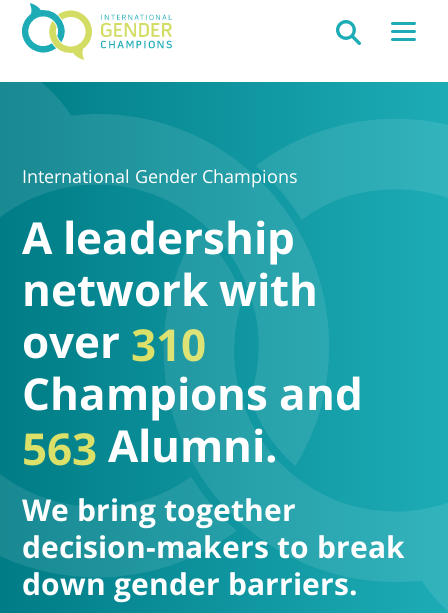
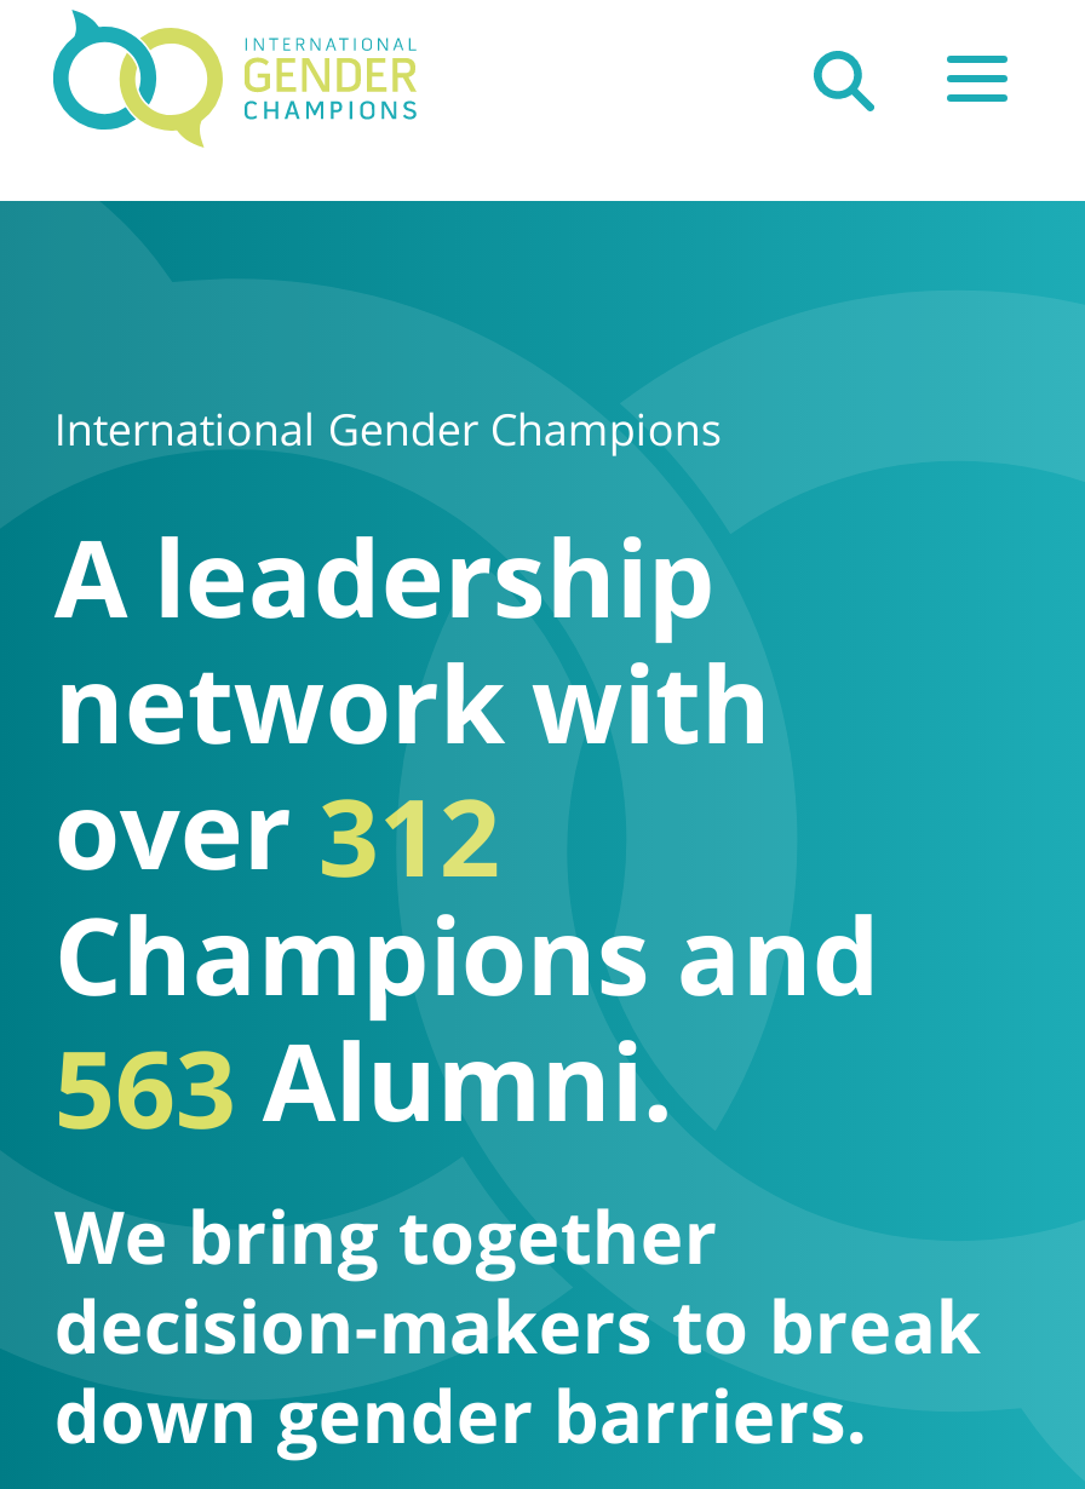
[22,311,206,374] over 310 -> [54,756,500,907] over 312

